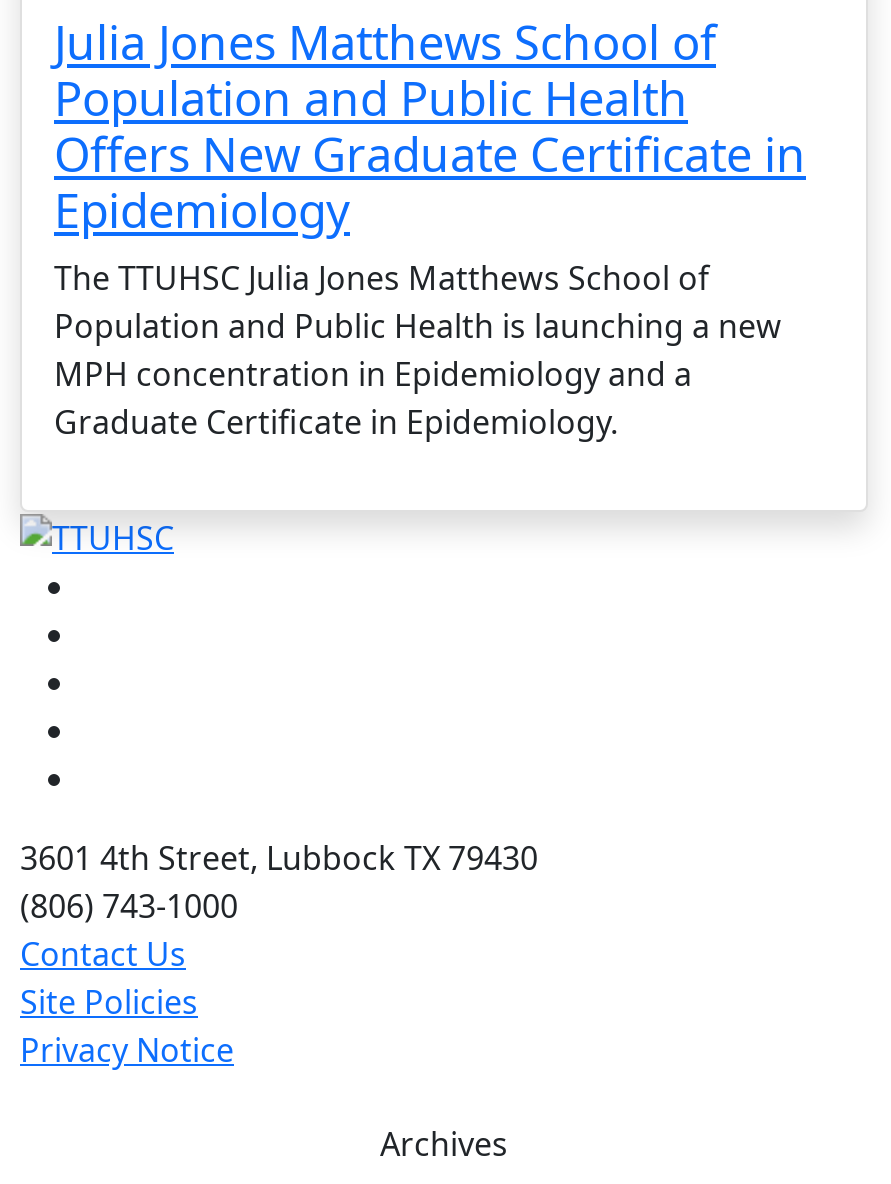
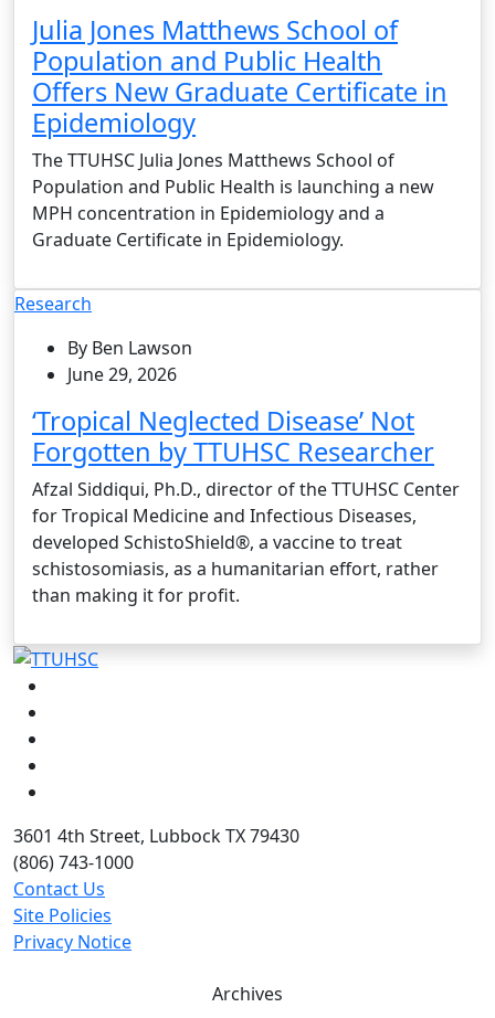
none -> [14,291,460,607] Research | By Ben Lawson | June 29, 2026 | ‘Tropical Neglected Disease’ Not | Forgotten by TTUHSC Researcher | Afzal Siddiqui, Ph.D., director of the TTUHSC Center | for Tropical Medicine and Infectious Diseases, | developed SchistoShield®, a vaccine to treat | schistosomiasis, as a humanitarian effort, rather | than making it for profit.

